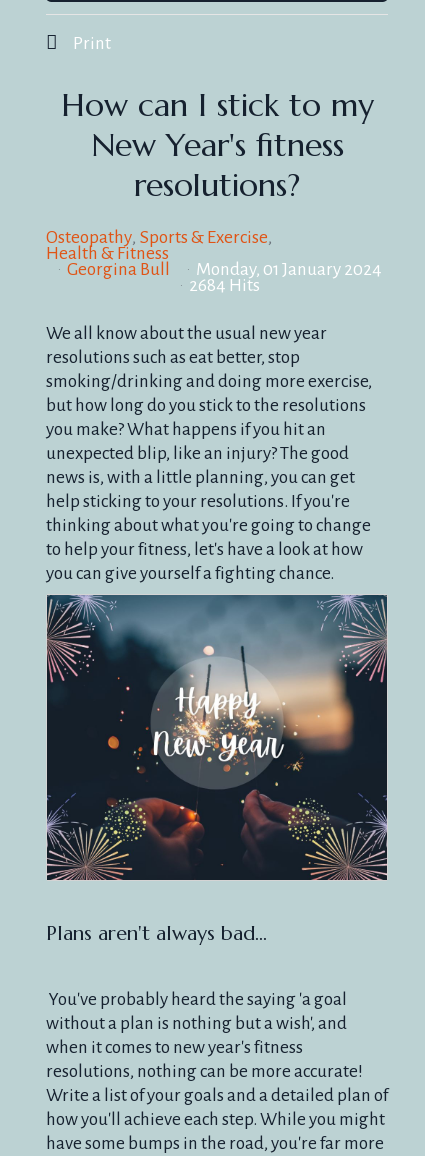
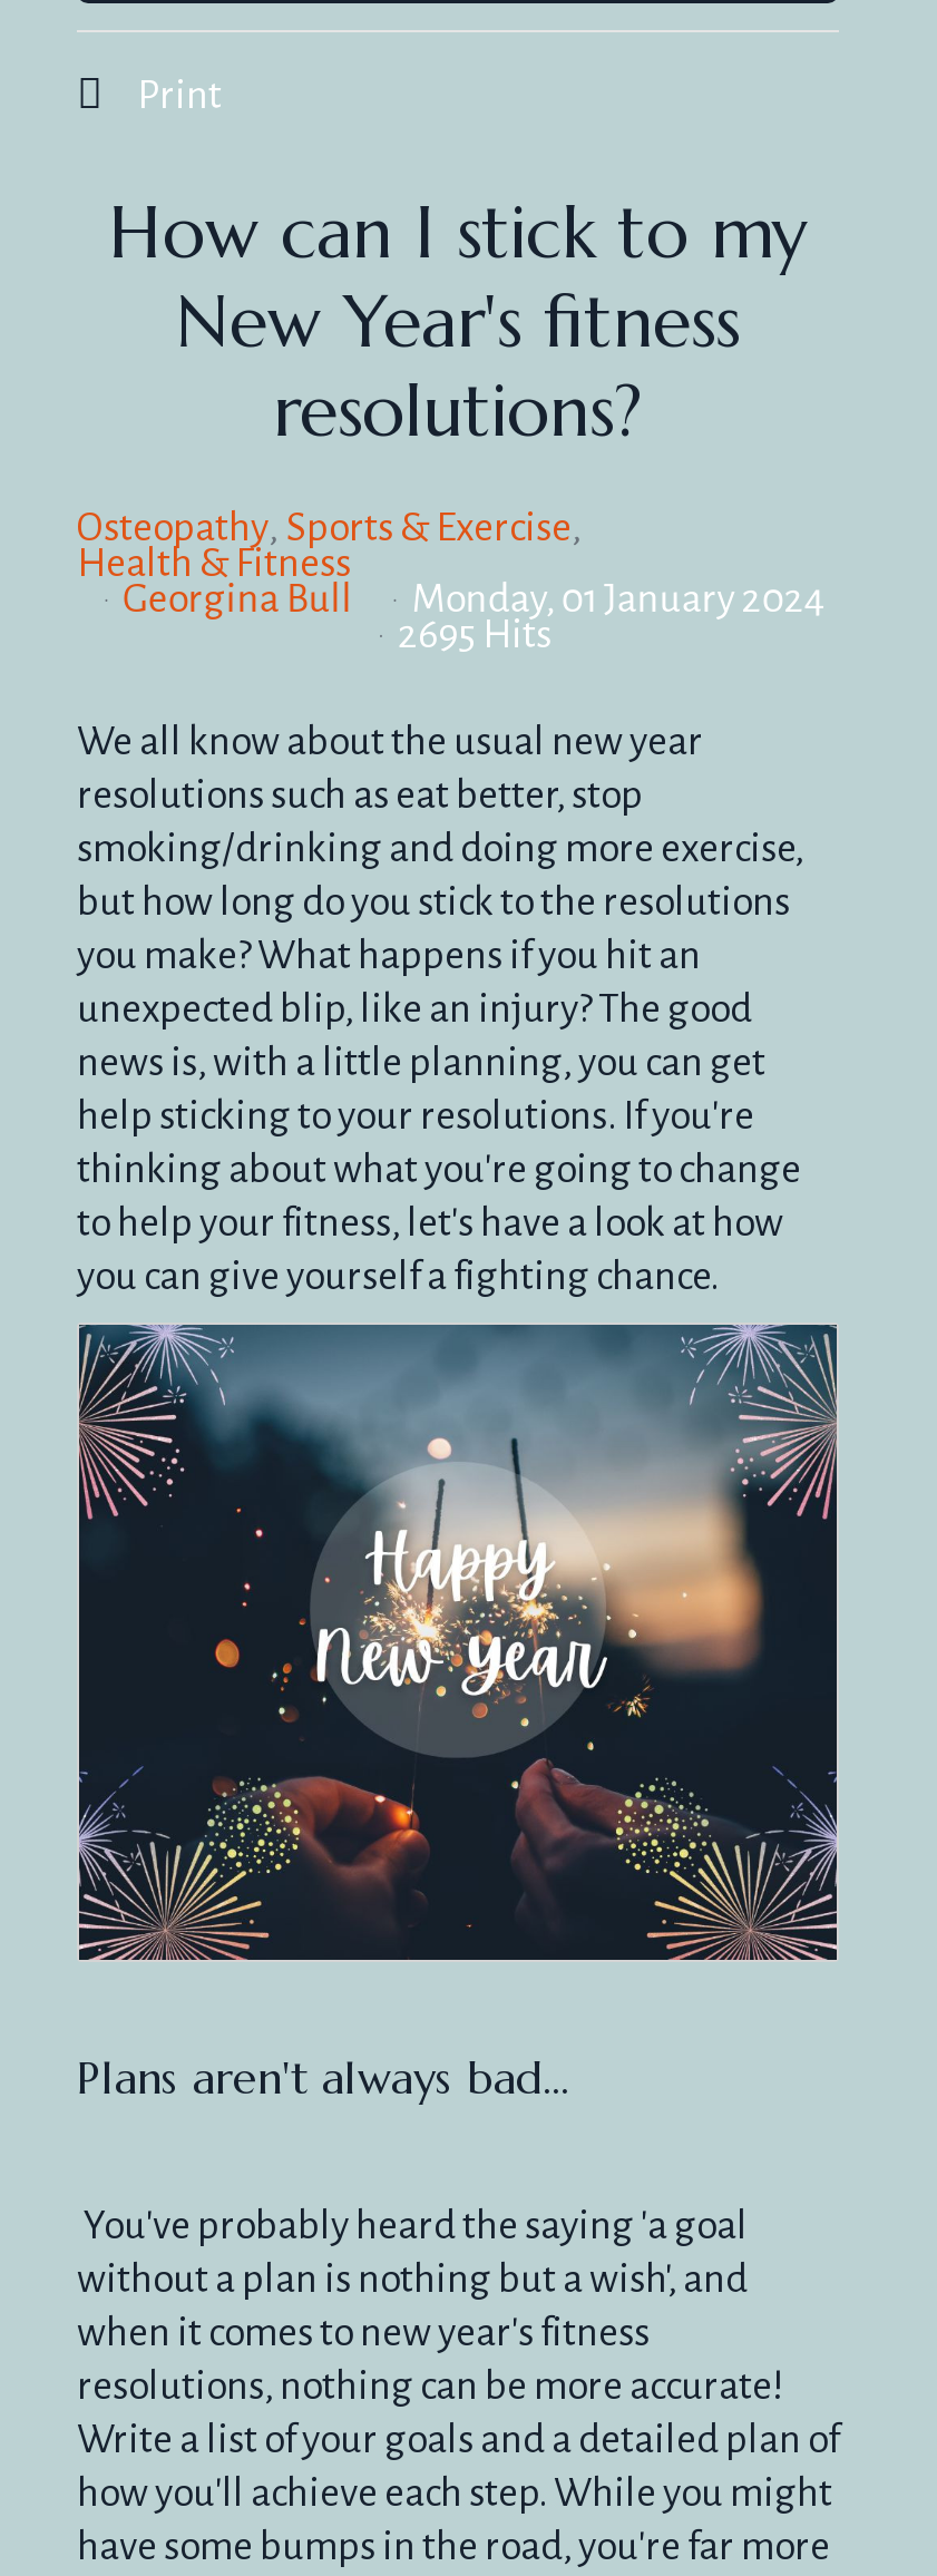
[189,276,260,295] 2684 Hits -> [398,615,552,657] 2695 Hits

